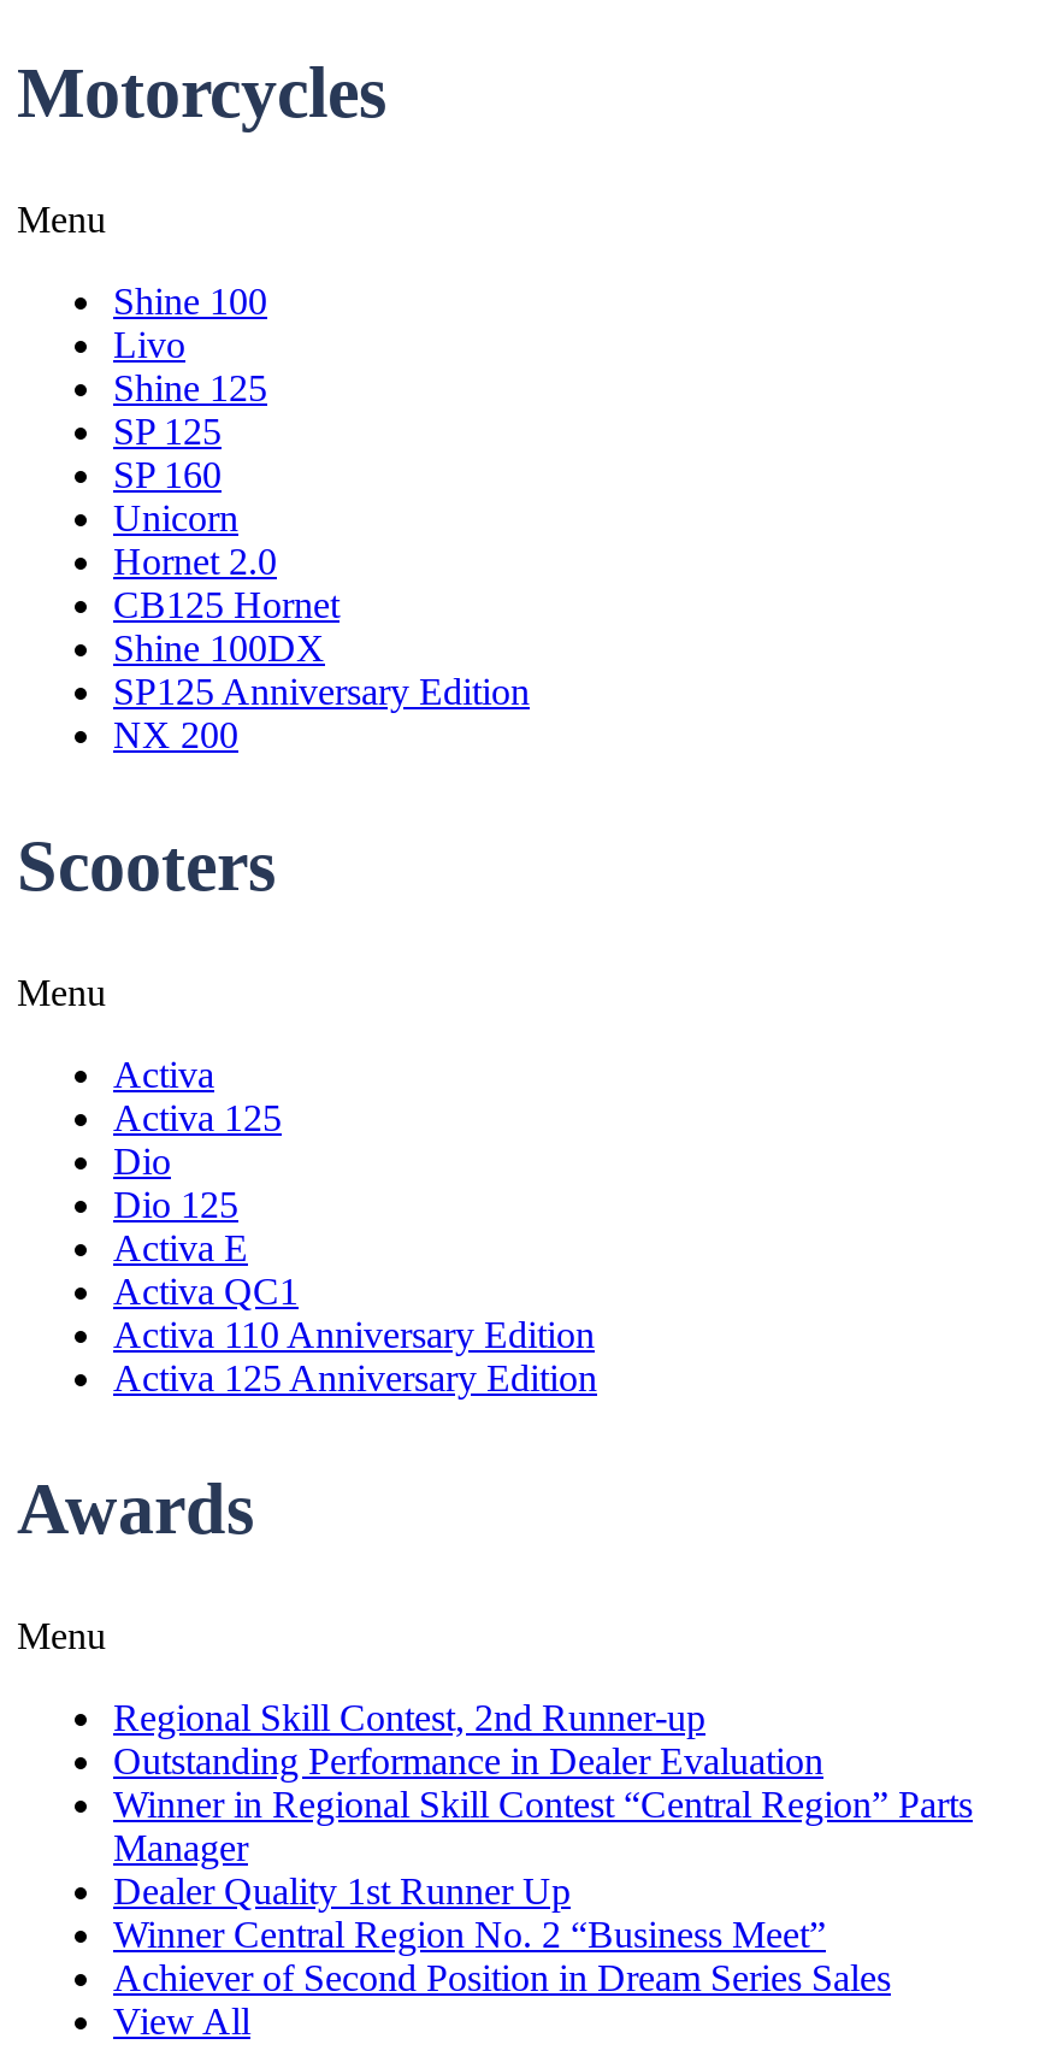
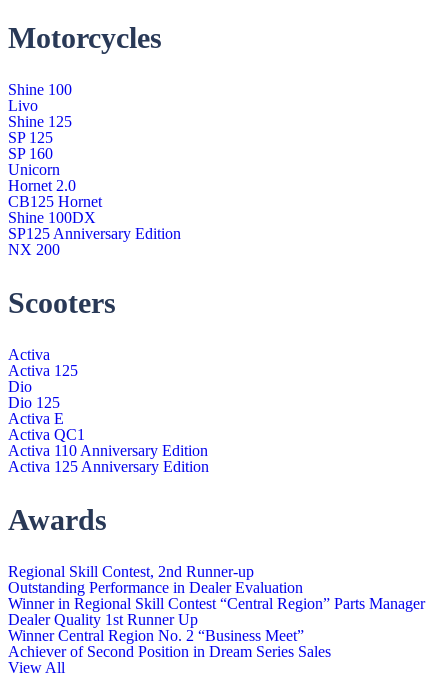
[17,199,106,240] Menu -> none
[17,972,106,1013] Menu -> none
[17,1614,106,1655] Menu -> none

